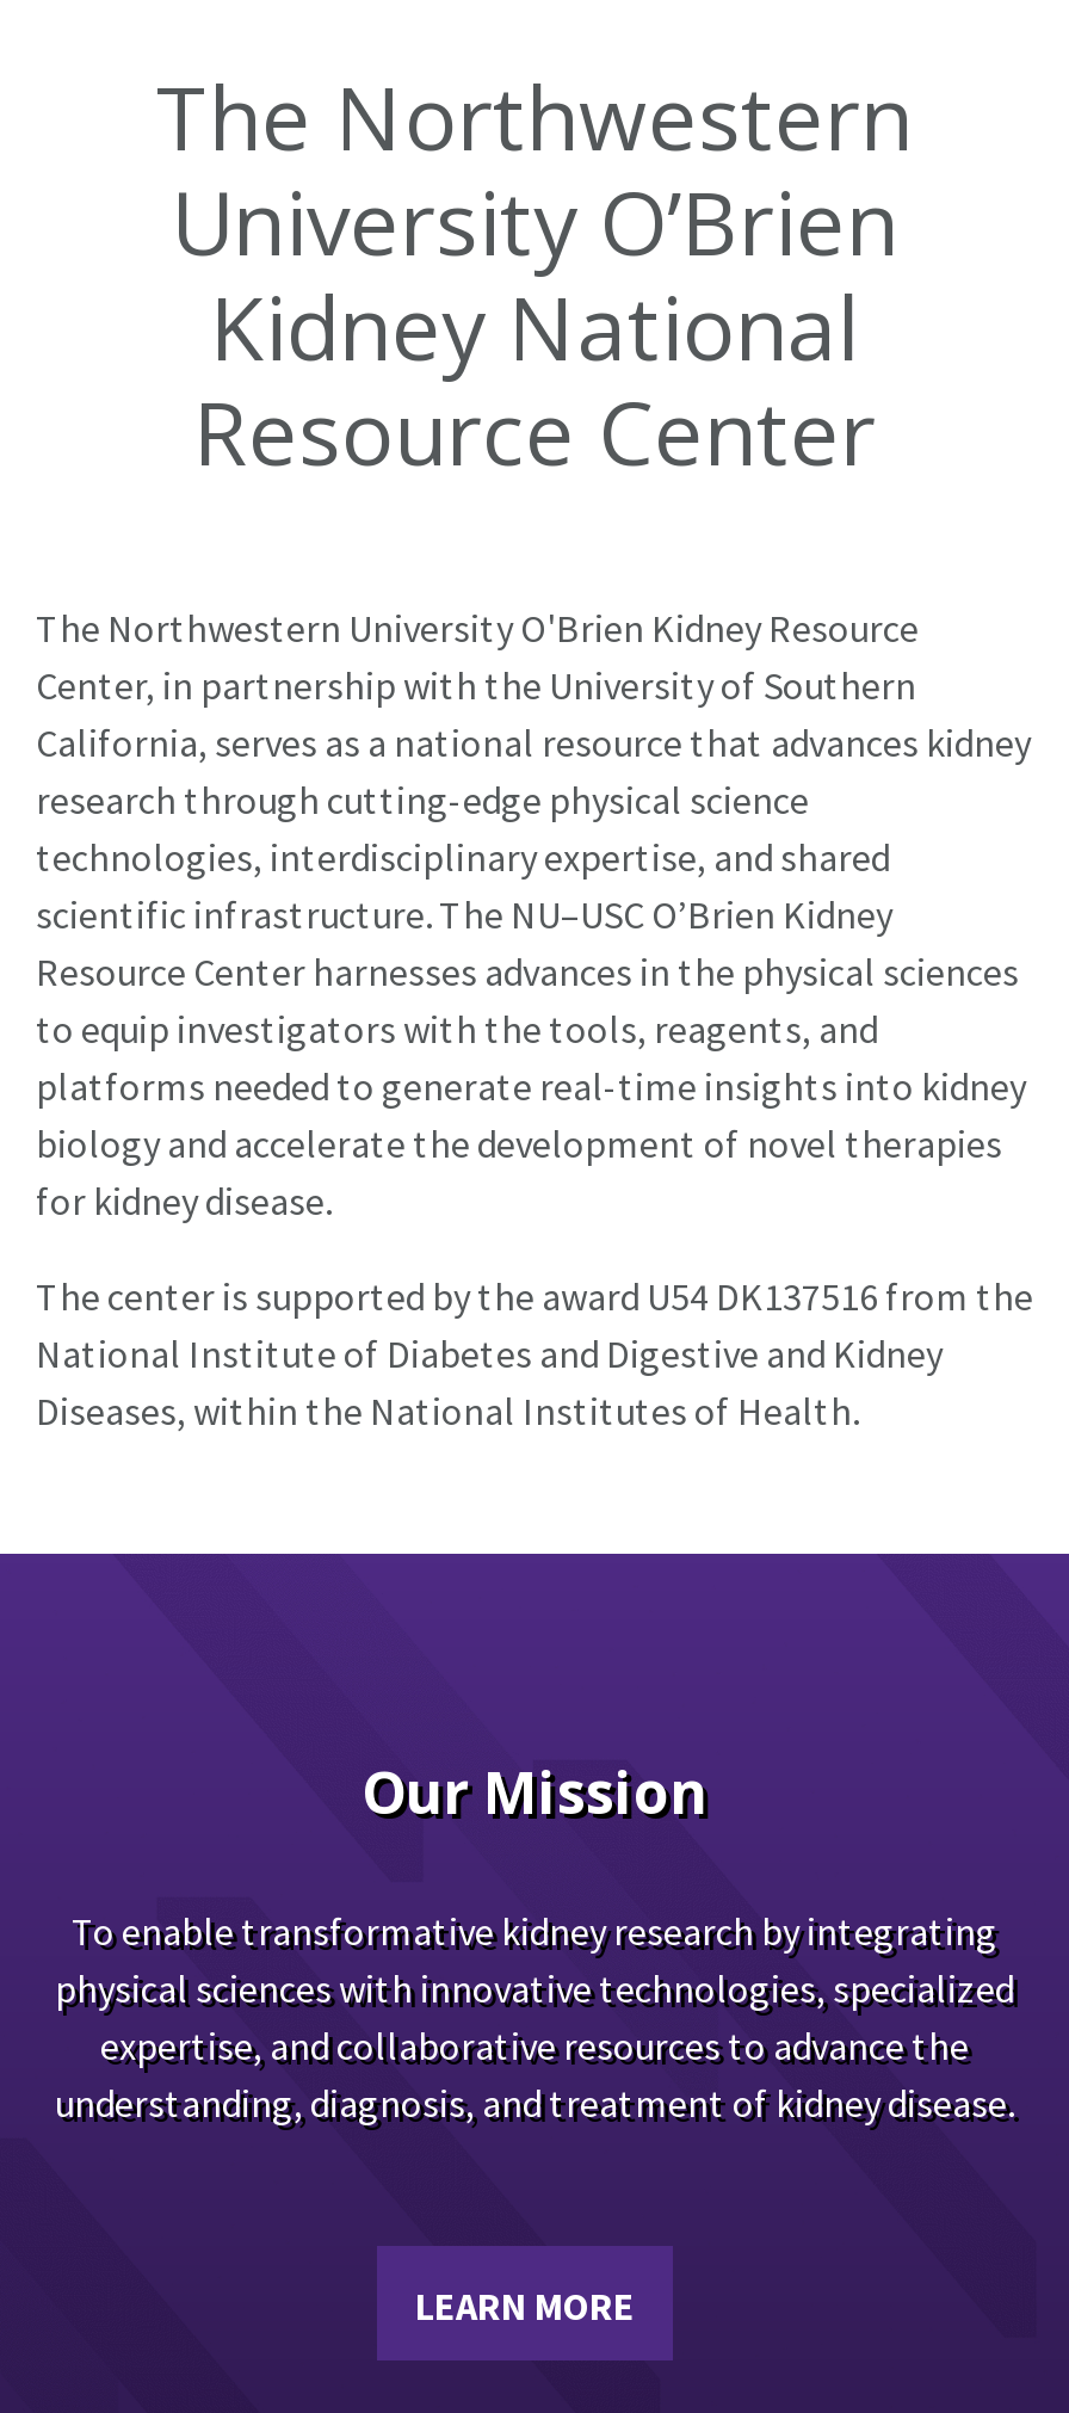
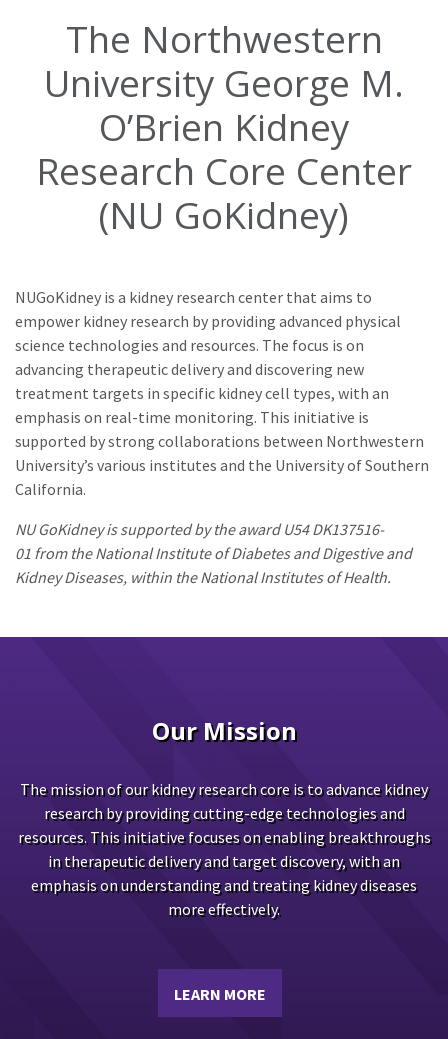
[171,162,898,492] University O’Brien | Kidney National | Resource Center -> [36,58,412,240] University George M. | O’Brien Kidney | Research Core Center | (NU GoKidney)
[36,604,1031,1224] The Northwestern University O'Brien Kidney Resource | Center, in partnership with the University of Southern | California, serves as a national resource that advances kidney | research through cutting-edge physical science | technologies, interdisciplinary expertise, and shared | scientific infrastructure. The NU–USC O’Brien Kidney | Resource Center harnesses advances in the physical sciences | to equip investigators with the tools, reagents, and | platforms needed to generate real-time insights into kidney | biology and accelerate the development of novel therapies | for kidney disease. -> [15,287,429,499] NUGoKidney is a kidney research center that aims to | empower kidney research by providing advanced physical | science technologies and resources. The focus is on | advancing therapeutic delivery and discovering new | treatment targets in specific kidney cell types, with an | emphasis on real-time monitoring. This initiative is | supported by strong collaborations between Northwestern | University’s various institutes and the University of Southern | California.
[36,1272,1033,1434] The center is supported by the award U54 DK137516 from the | National Institute of Diabetes and Digestive and Kidney | Diseases, within the National Institutes of Health. -> [15,519,412,587] NU GoKidney is supported by the award U54 DK137516- | 01 from the National Institute of Diabetes and Digestive and | Kidney Diseases, within the National Institutes of Health.
[55,1907,1014,2127] To enable transformative kidney research by integrating | physical sciences with innovative technologies, specialized | expertise, and collaborative resources to advance the | understanding, diagnosis, and treatment of kidney disease. -> [17,779,430,919] The mission of our kidney research core is to advance kidney | research by providing cutting-edge technologies and | resources. This initiative focuses on enabling breakthroughs | in therapeutic delivery and target discovery, with an | emphasis on understanding and treating kidney diseases | more effectively.

